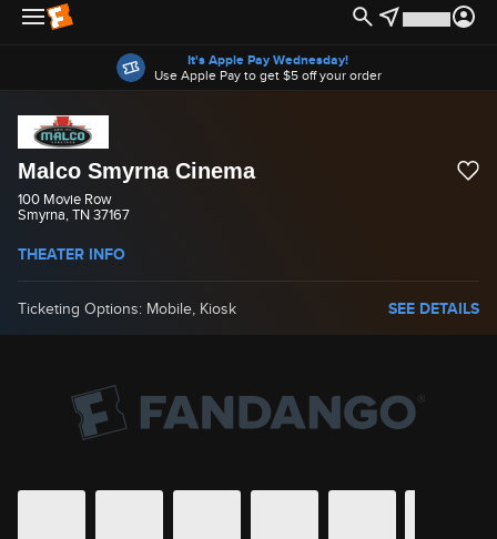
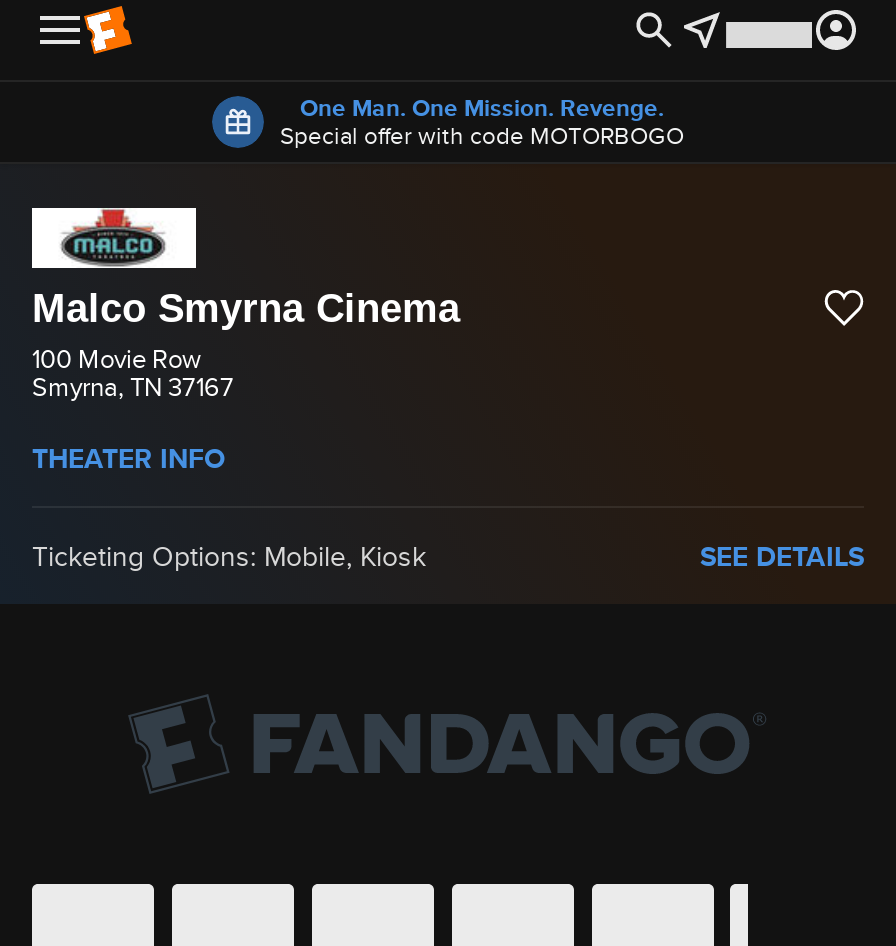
[154,50,381,84] It's Apple Pay Wednesday! | Use Apple Pay to get $5 off your order -> [280,90,684,152] One Man. One Mission. Revenge. | Special offer with code MOTORBOGO

